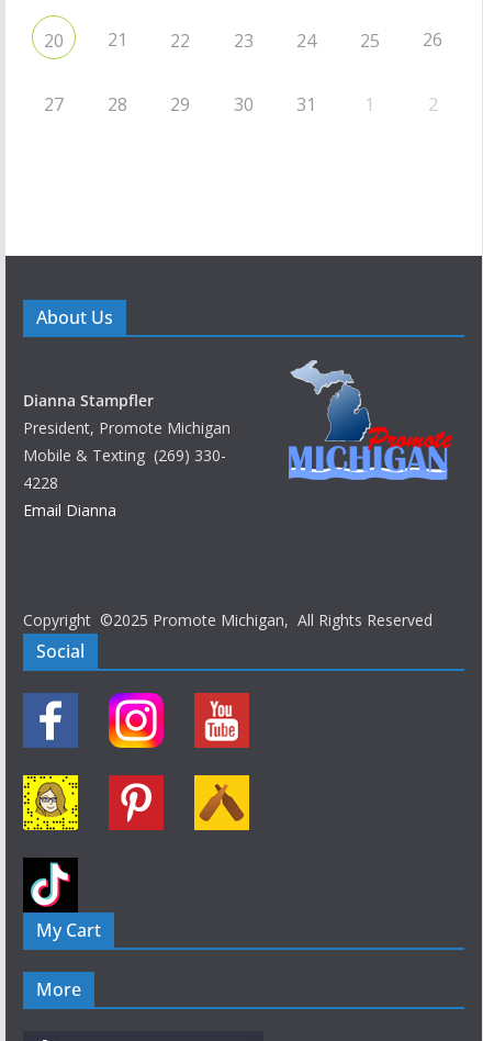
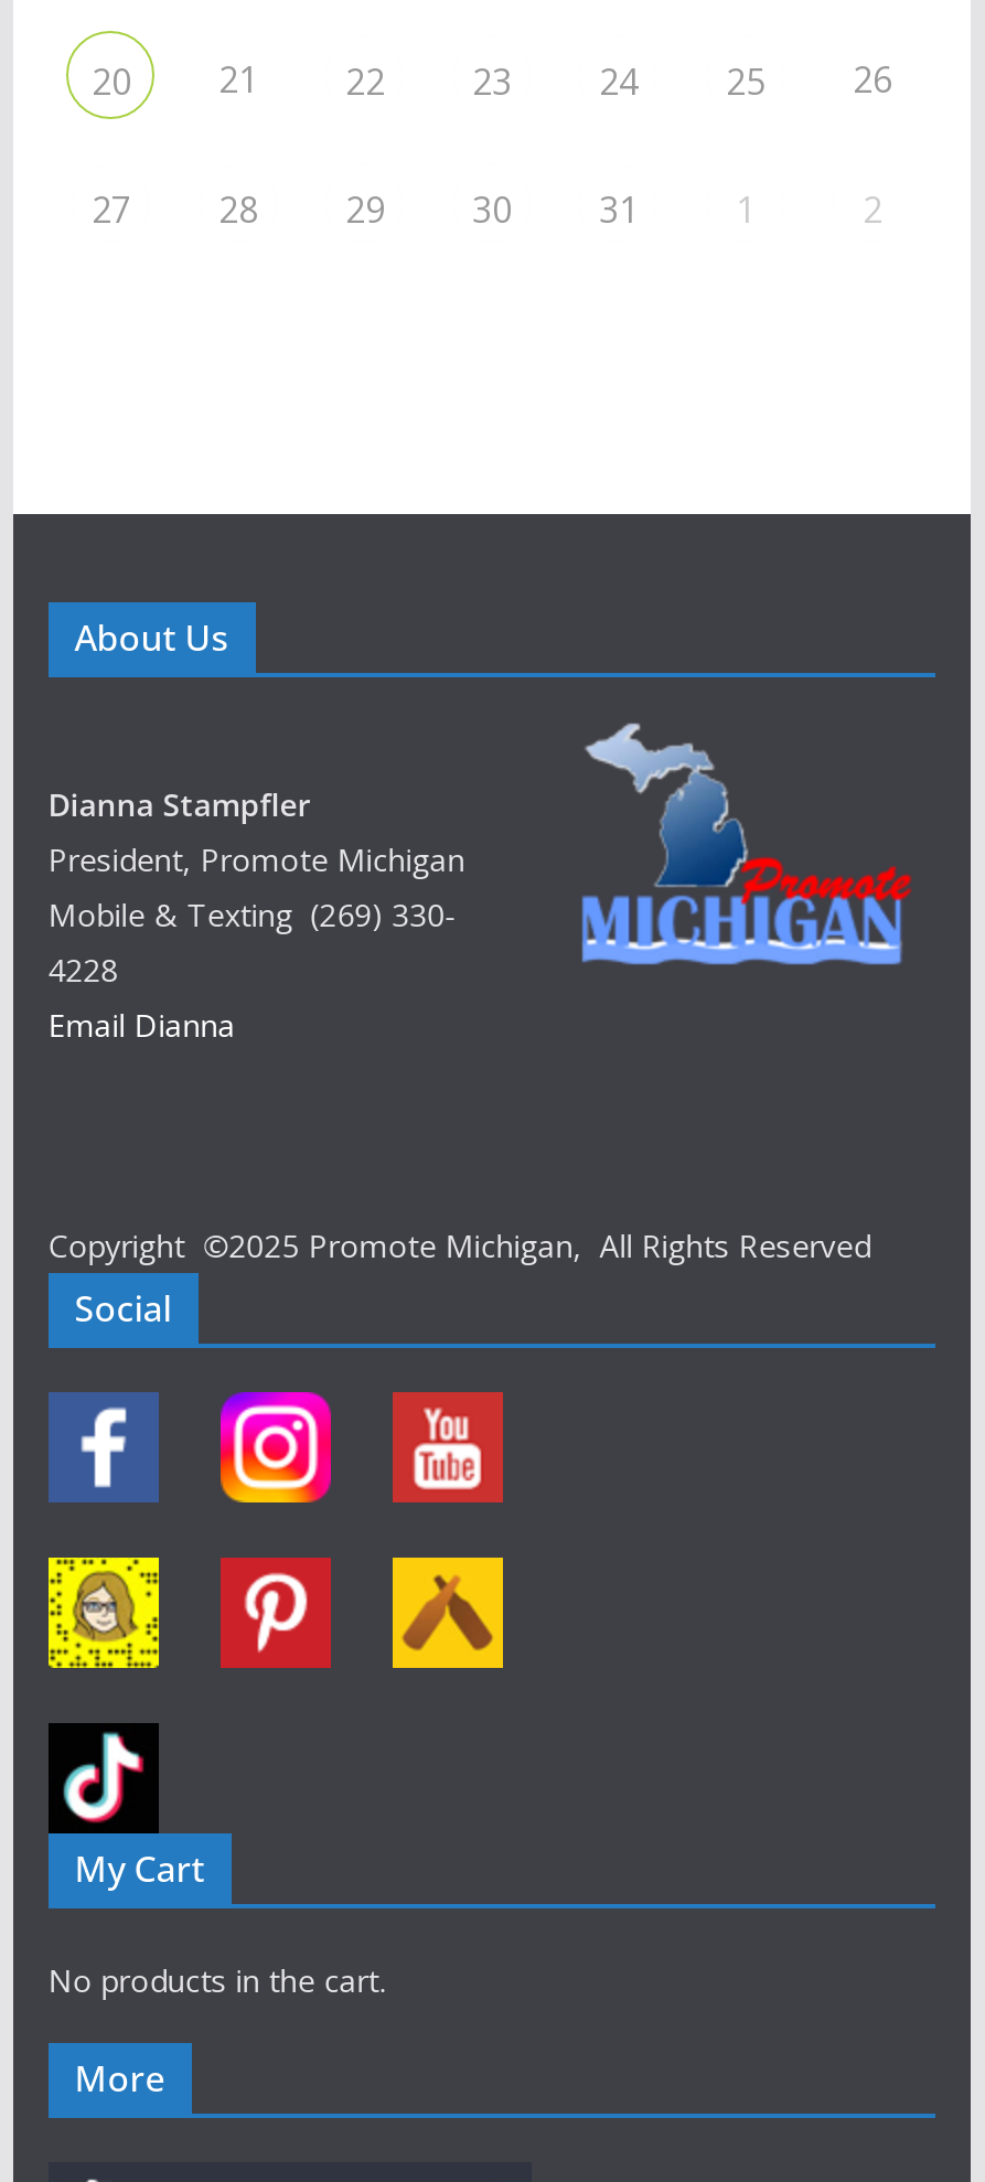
none -> [48,1959,385,2001] No products in the cart.

